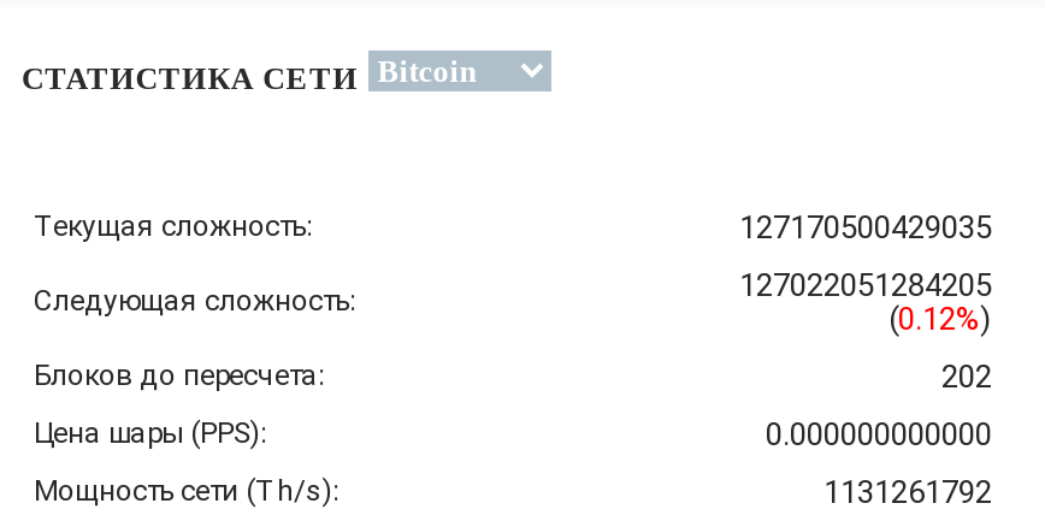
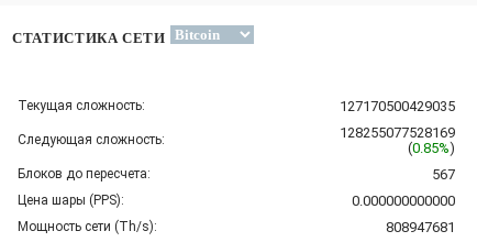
[739,266,992,302] 127022051284205 -> [340,124,455,140] 128255077528169
[888,300,992,336] (0.12%) -> [408,139,455,156] (0.85%)
[941,357,992,393] 202 -> [432,166,455,182] 567
[823,473,992,509] 1131261792 -> [386,218,455,235] 808947681

